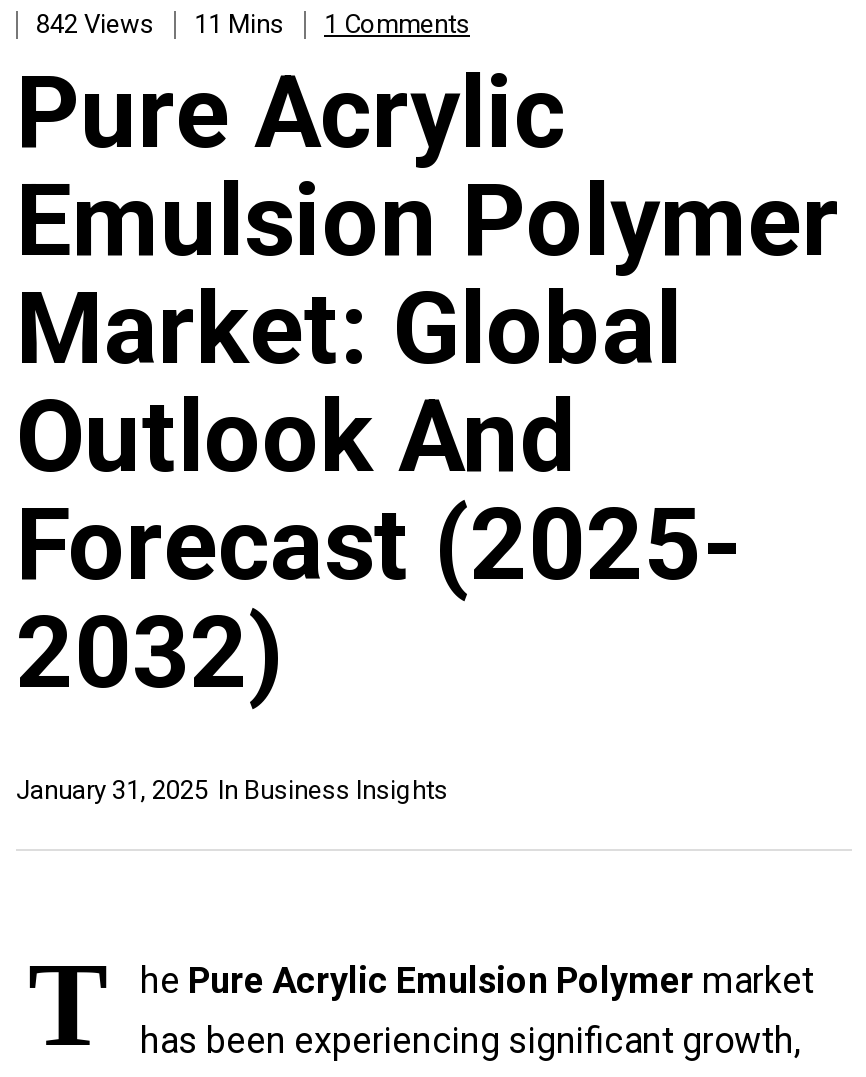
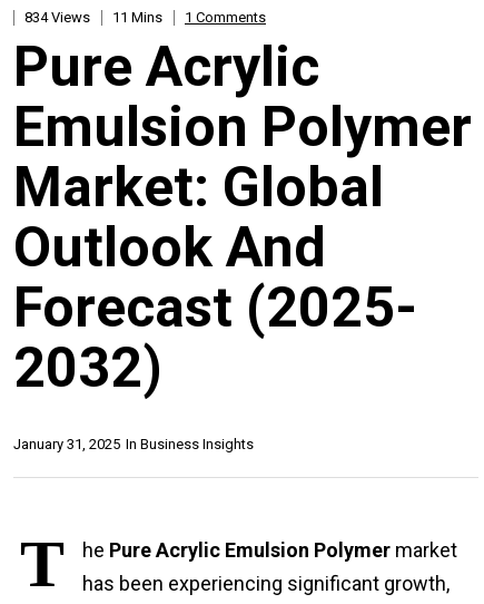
[36,10,470,40] 842 Views 11 Mins 1 Comments -> [24,9,266,26] 834 Views 11 Mins 1 Comments

